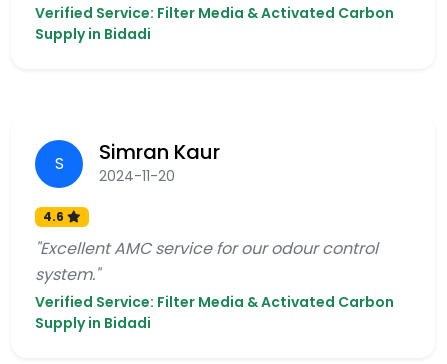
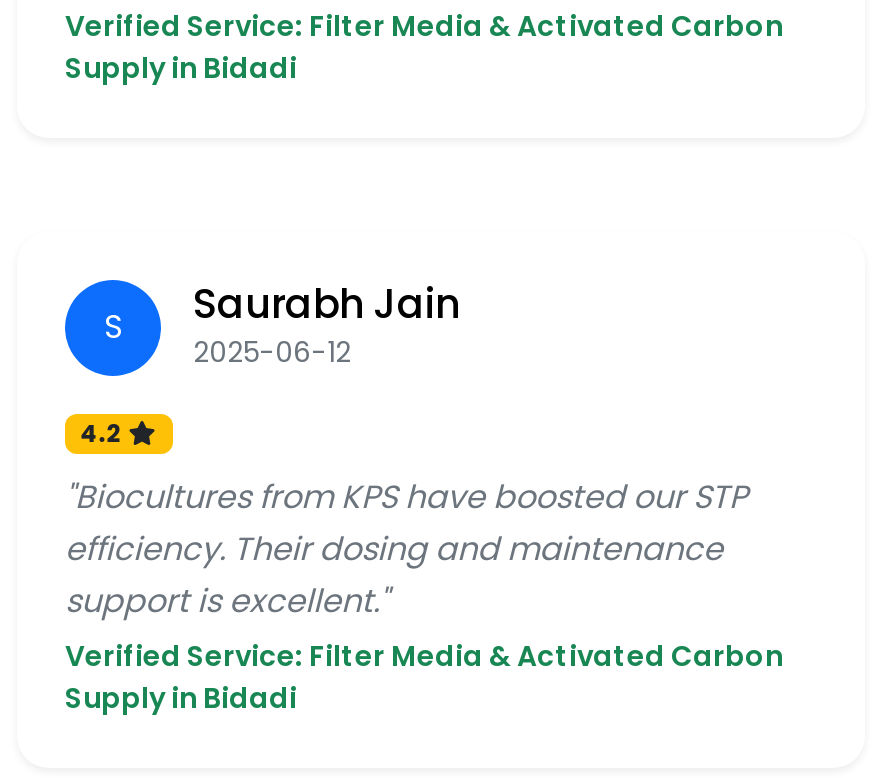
[99,138,220,186] Simran Kaur | 2024-11-20 -> [193,276,459,372] Saurabh Jain | 2025-06-12
[43,208,67,225] 4.6 -> [81,416,129,450] 4.2
[35,237,378,286] "Excellent AMC service for our odour control | system." -> [65,474,747,624] "Biocultures from KPS have boosted our STP | efficiency. Their dosing and maintenance | support is excellent."

